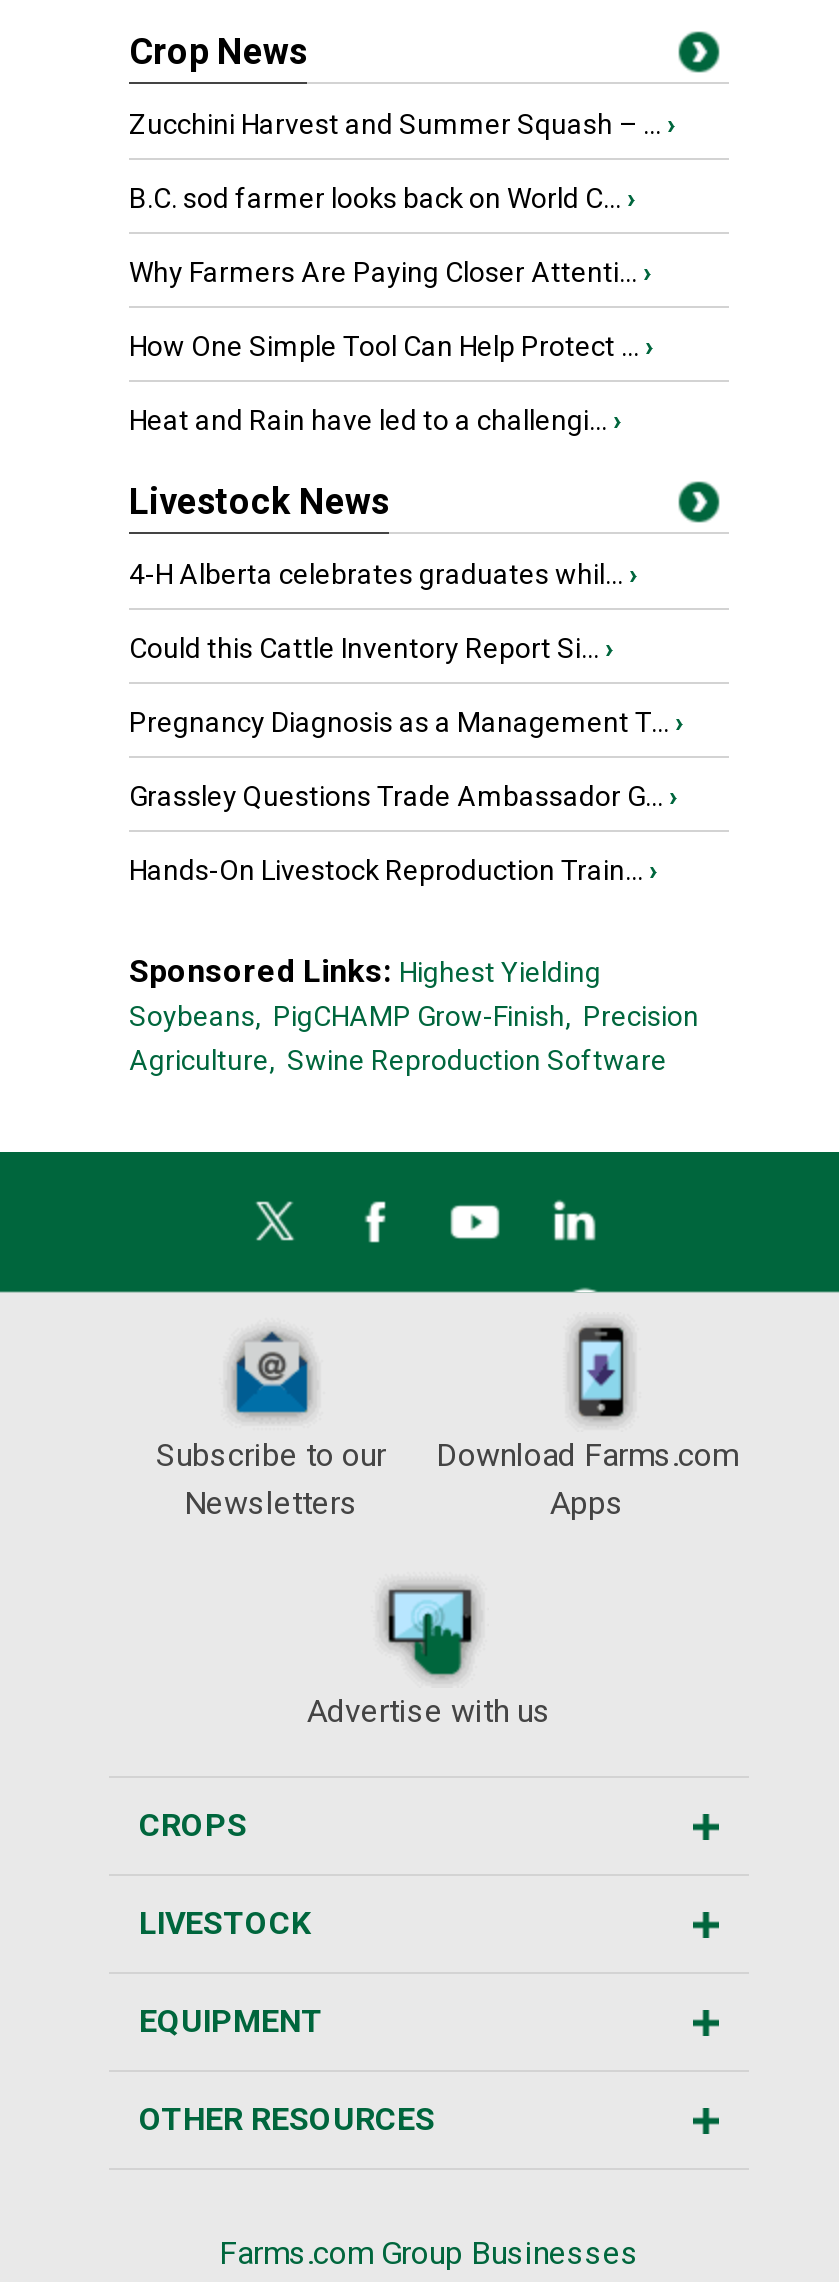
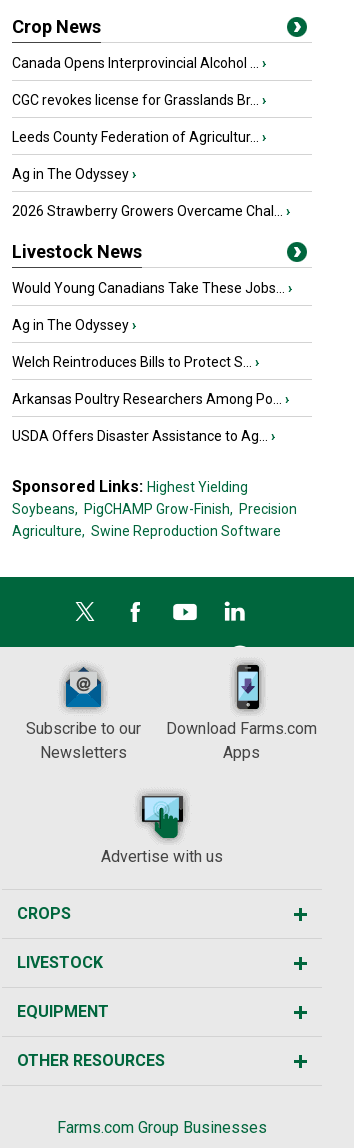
[129,108,675,140] Zucchini Harvest and Summer Squash – ... › -> [12,55,266,71] Canada Opens Interprovincial Alcohol ... ›
[129,182,635,214] B.C. sod farmer looks back on World C... › -> [12,92,266,108] CGC revokes license for Grasslands Br... ›
[129,256,651,288] Why Farmers Are Paying Closer Attenti... › -> [12,129,266,145] Leeds County Federation of Agricultur... ›
[129,330,653,362] How One Simple Tool Can Help Protect ... › -> [12,166,136,182] Ag in The Odyssey ›
[129,404,621,436] Heat and Rain have led to a challengi... › -> [12,203,290,219] 2026 Strawberry Growers Overcame Chal... ›
[129,558,637,590] 4-H Alberta celebrates graduates whil... › -> [12,280,292,296] Would Young Canadians Take These Jobs... ›
[129,632,613,664] Could this Cattle Inventory Report Si... › -> [12,317,136,333] Ag in The Odyssey ›
[129,706,683,738] Pregnancy Diagnosis as a Management T... › -> [12,354,259,370] Welch Reintroduces Bills to Protect S... ›
[129,780,677,812] Grassley Questions Trade Ambassador G... › -> [12,391,289,407] Arkansas Poultry Researchers Among Po... ›
[129,854,657,886] Hands-On Livestock Reproduction Train... › -> [12,428,275,444] USDA Offers Disaster Assistance to Ag... ›

